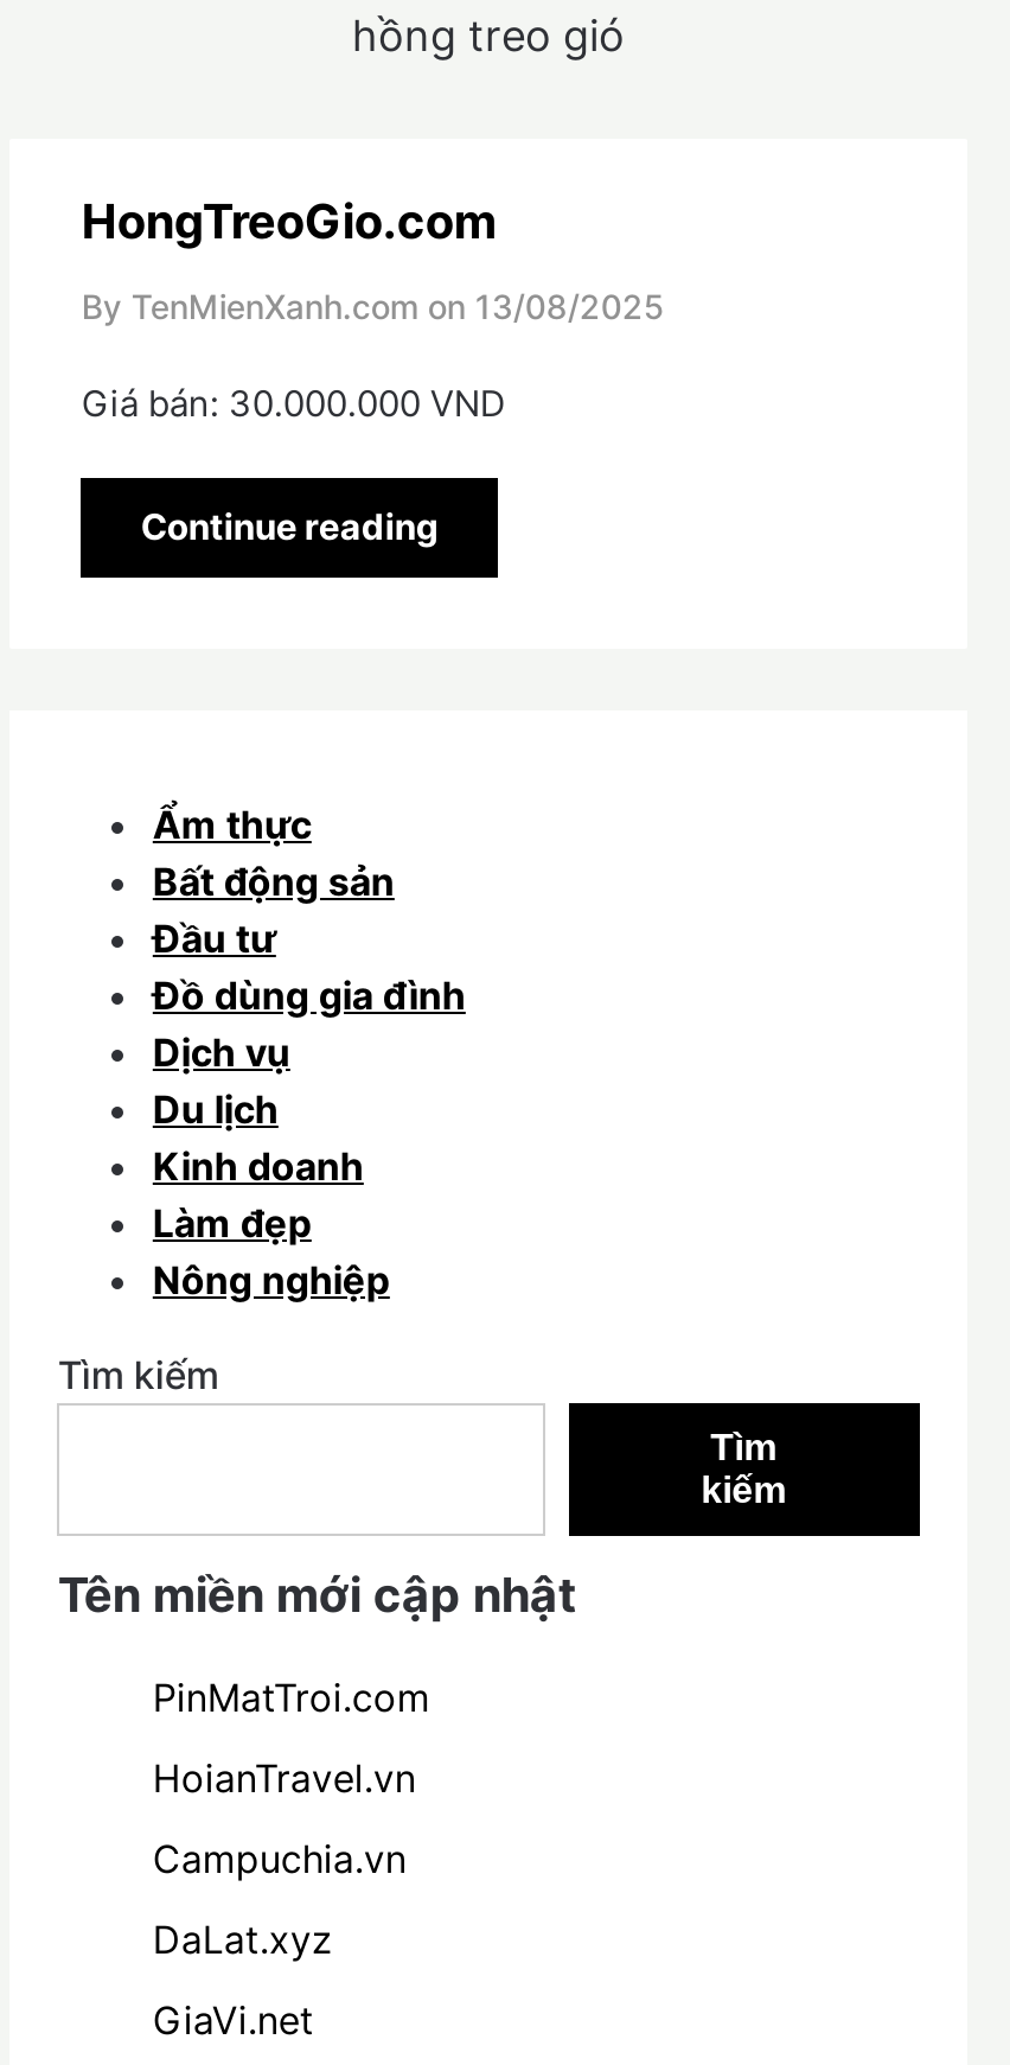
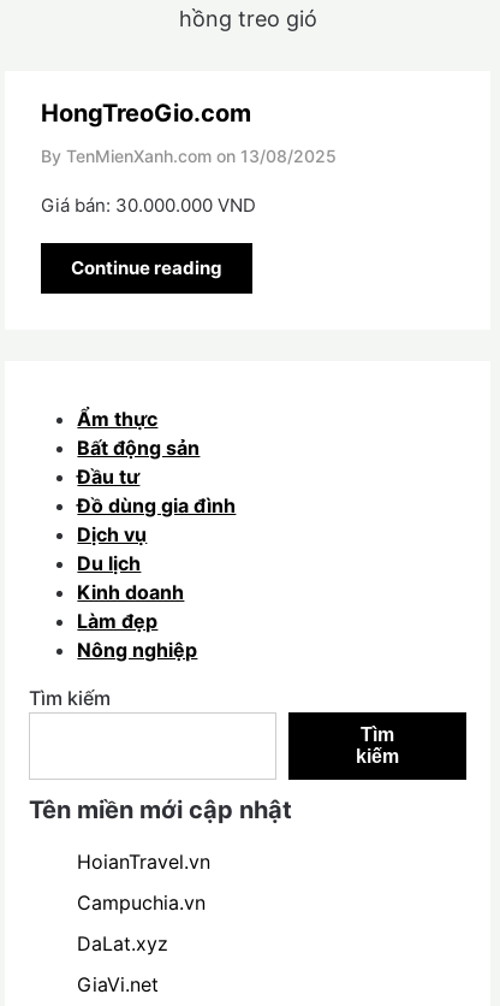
[153,1672,430,1720] PinMatTroi.com -> none

